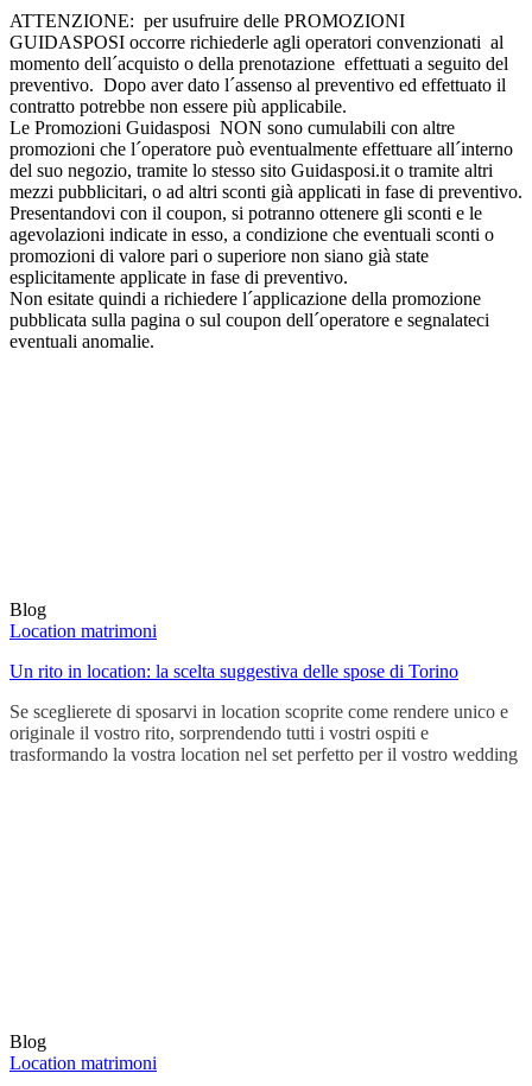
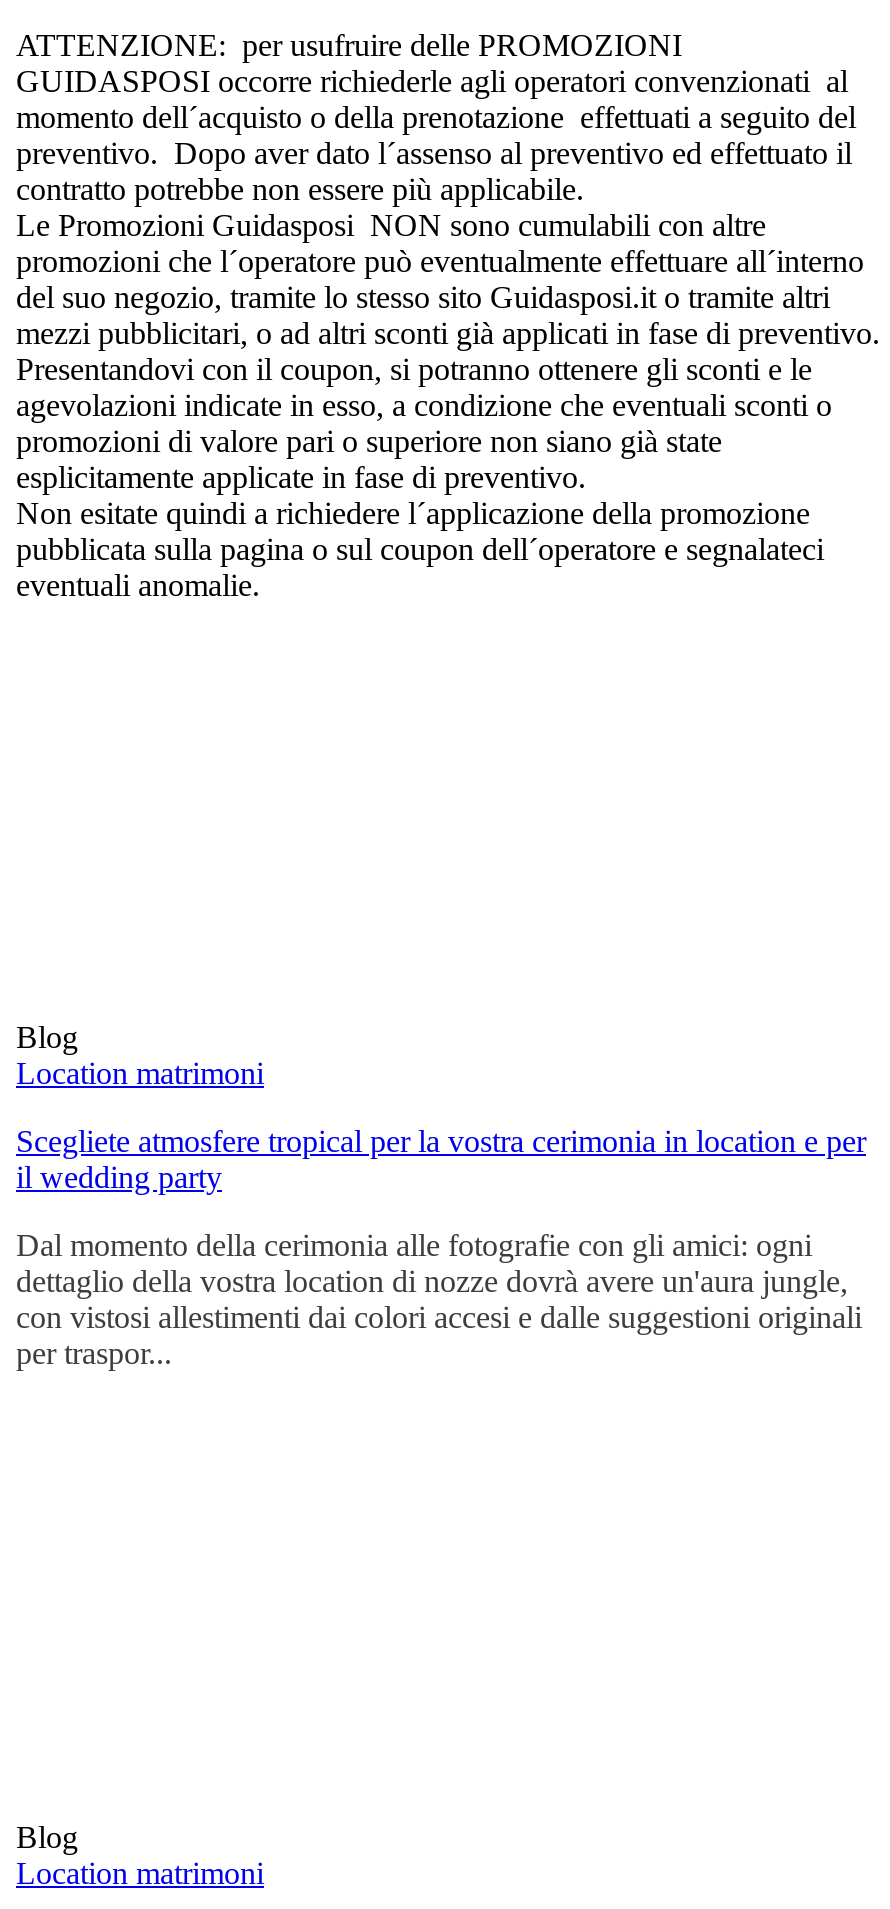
[9,661,458,681] Un rito in location: la scelta suggestiva delle spose di Torino -> [16,1123,866,1193] Scegliete atmosfere tropical per la vostra cerimonia in location e per | il wedding party
[9,701,518,764] Se sceglierete di sposarvi in location scoprite come rendere unico e | originale il vostro rito, sorprendendo tutti i vostri ospiti e | trasformando la vostra location nel set perfetto per il vostro wedding -> [16,1227,862,1369] Dal momento della cerimonia alle fotografie con gli amici: ogni | dettaglio della vostra location di nozze dovrà avere un'aura jungle, | con vistosi allestimenti dai colori accesi e dalle suggestioni originali | per traspor...

